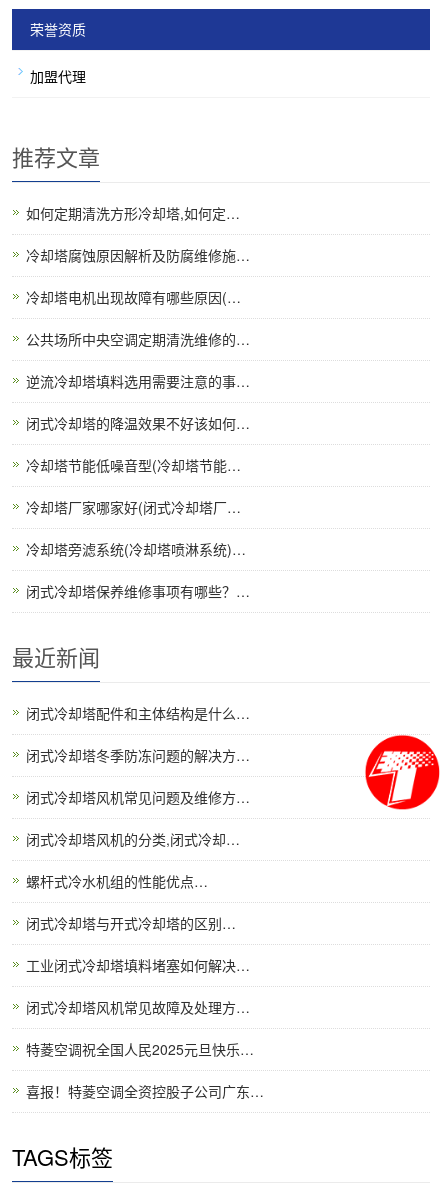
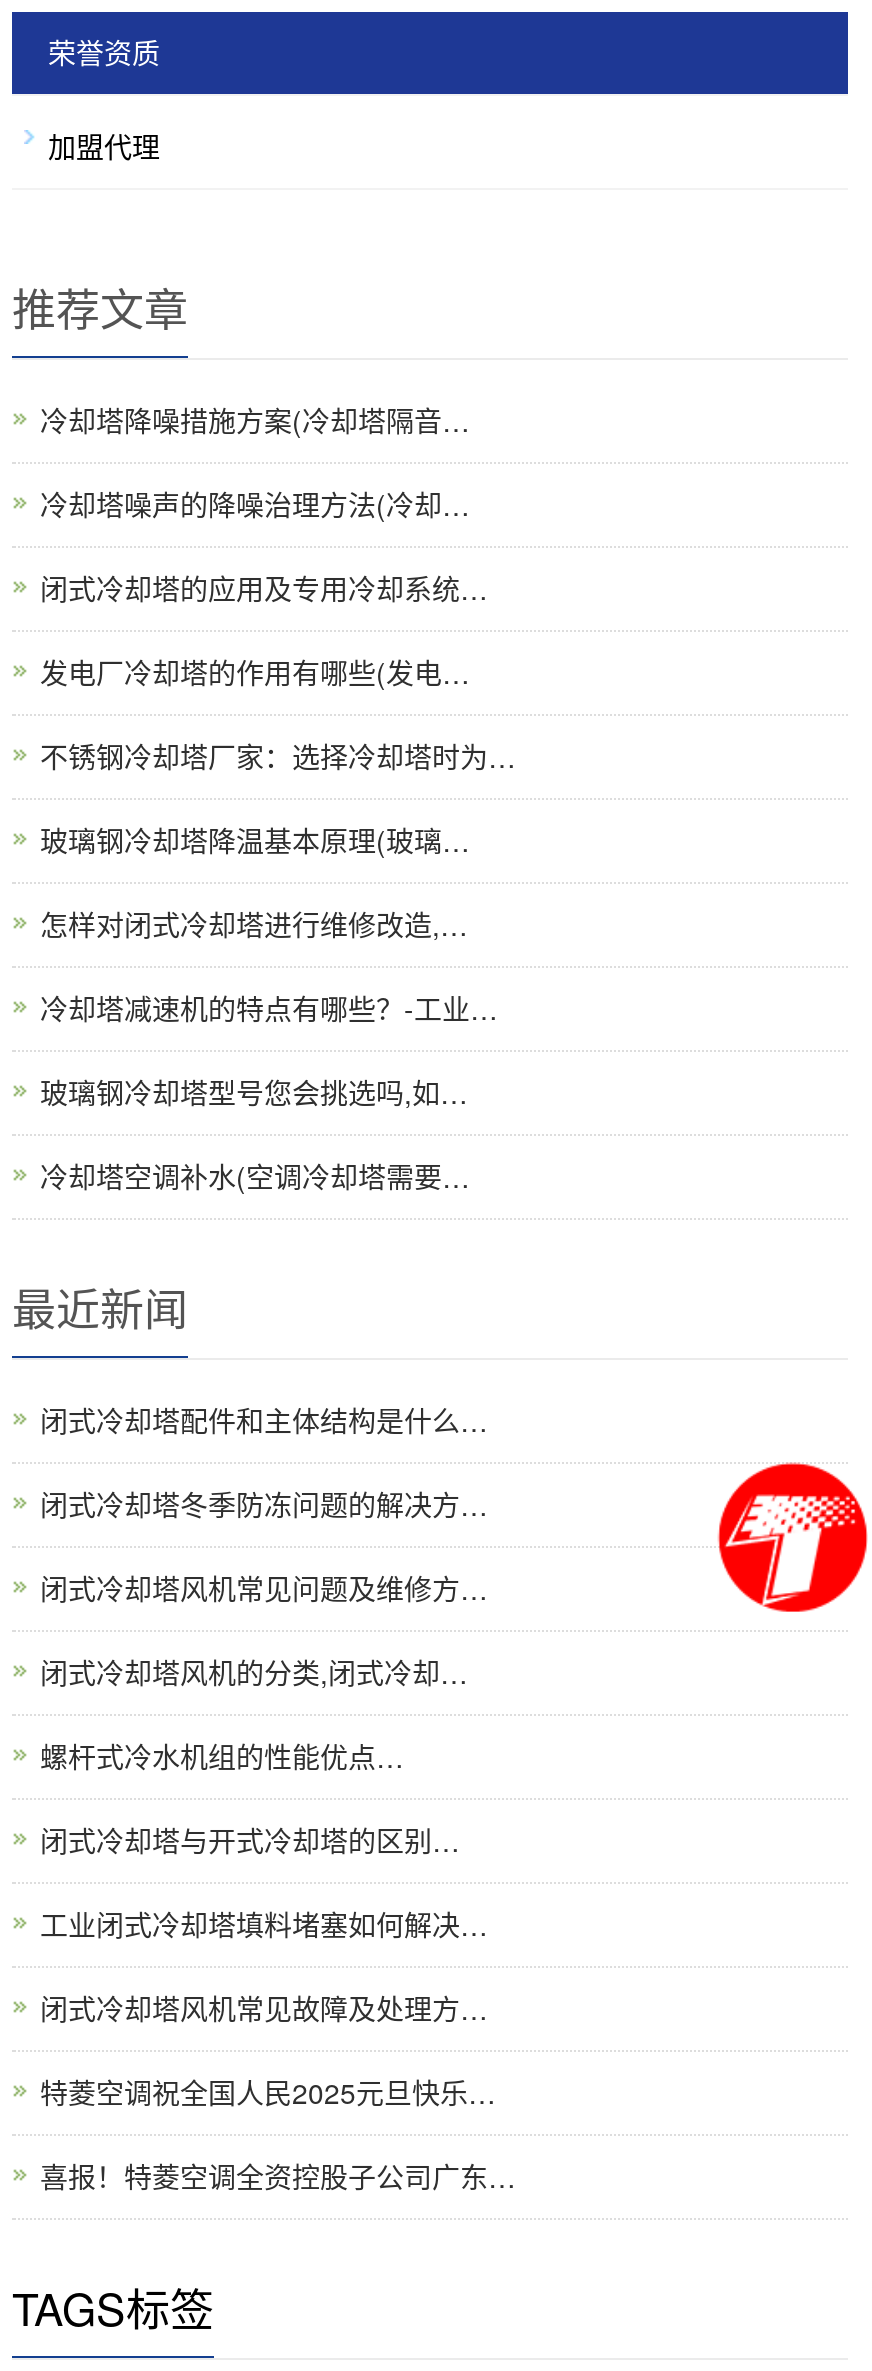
[26,203,240,223] 如何定期清洗方形冷却塔,如何定… -> [40,400,470,440] 冷却塔降噪措施方案(冷却塔隔音…
[26,245,250,265] 冷却塔腐蚀原因解析及防腐维修施… -> [40,484,470,524] 冷却塔噪声的降噪治理方法(冷却…
[26,287,241,307] 冷却塔电机出现故障有哪些原因(… -> [40,568,488,608] 闭式冷却塔的应用及专用冷却系统…
[26,329,250,349] 公共场所中央空调定期清洗维修的… -> [40,652,470,692] 发电厂冷却塔的作用有哪些(发电…
[26,371,250,391] 逆流冷却塔填料选用需要注意的事… -> [40,736,516,776] 不锈钢冷却塔厂家：选择冷却塔时为…
[26,413,250,433] 闭式冷却塔的降温效果不好该如何… -> [40,820,470,860] 玻璃钢冷却塔降温基本原理(玻璃…
[26,455,241,475] 冷却塔节能低噪音型(冷却塔节能… -> [40,904,468,944] 怎样对闭式冷却塔进行维修改造,…
[26,497,241,517] 冷却塔厂家哪家好(闭式冷却塔厂… -> [40,988,498,1028] 冷却塔减速机的特点有哪些？-工业…
[26,539,246,559] 冷却塔旁滤系统(冷却塔喷淋系统)… -> [40,1072,468,1112] 玻璃钢冷却塔型号您会挑选吗,如…
[26,581,250,601] 闭式冷却塔保养维修事项有哪些？… -> [40,1156,470,1196] 冷却塔空调补水(空调冷却塔需要…

